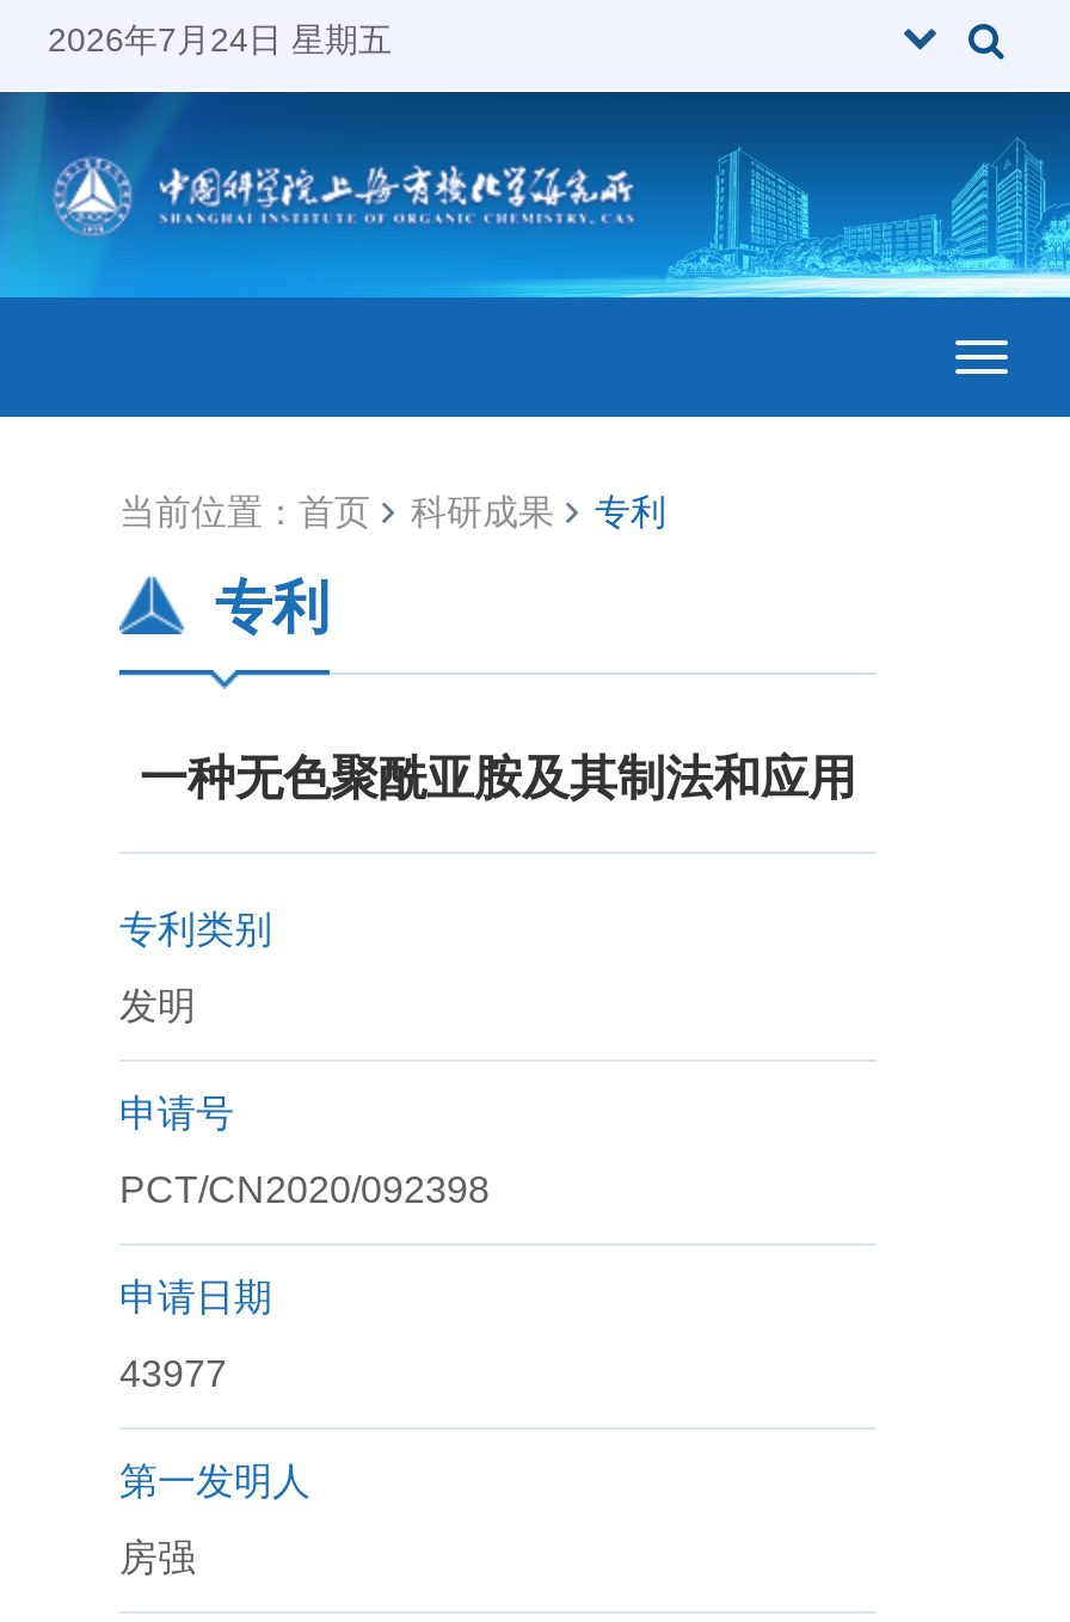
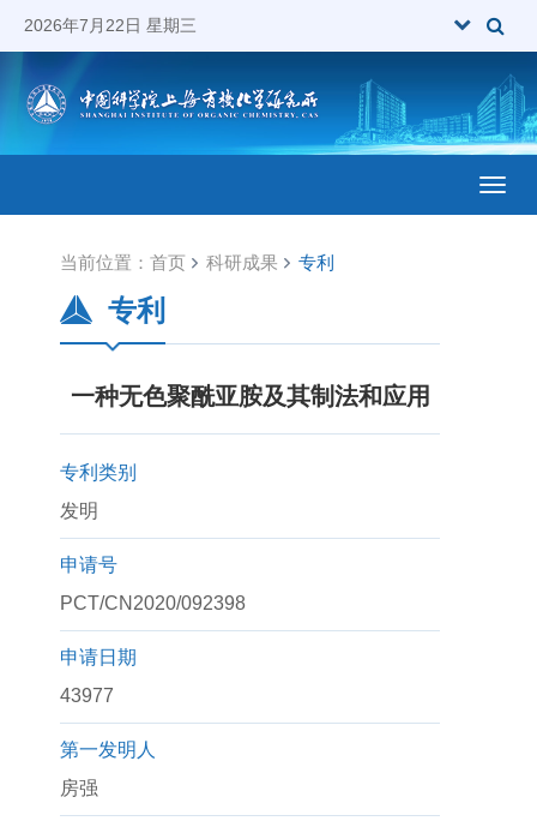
[48,20,392,59] 2026年7月24日 星期五 -> [24,16,197,35] 2026年7月22日 星期三

